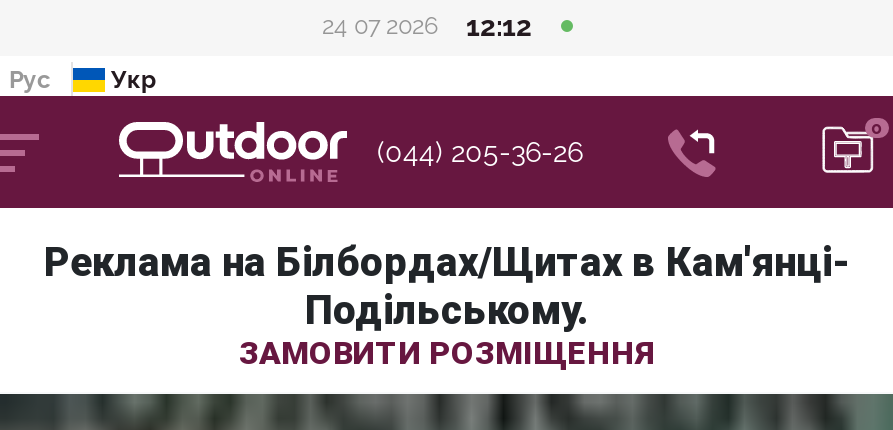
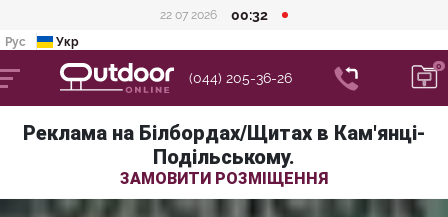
[322,12,438,40] 24 07 2026 -> [160,8,217,22] 22 07 2026
[466,9,532,41] 12:12 -> [231,6,268,22] 00:32

